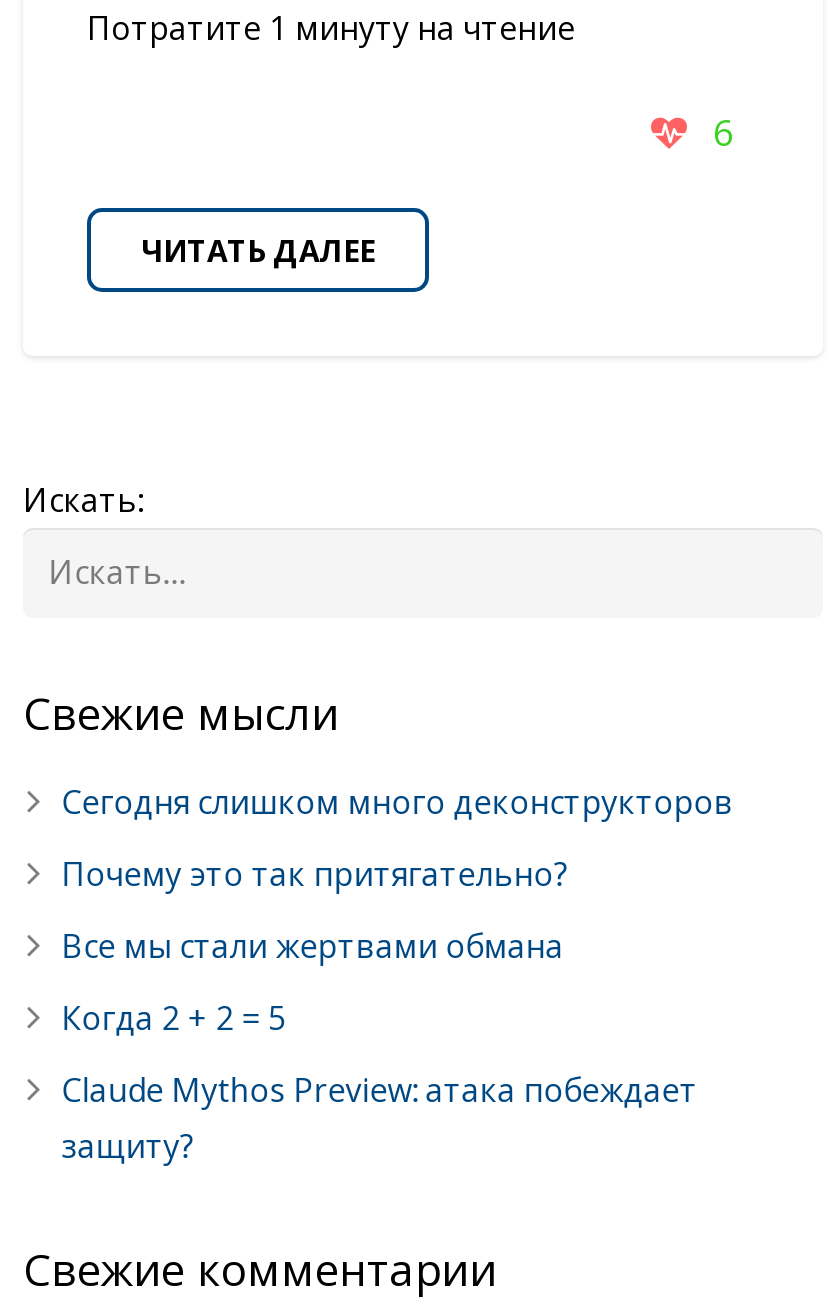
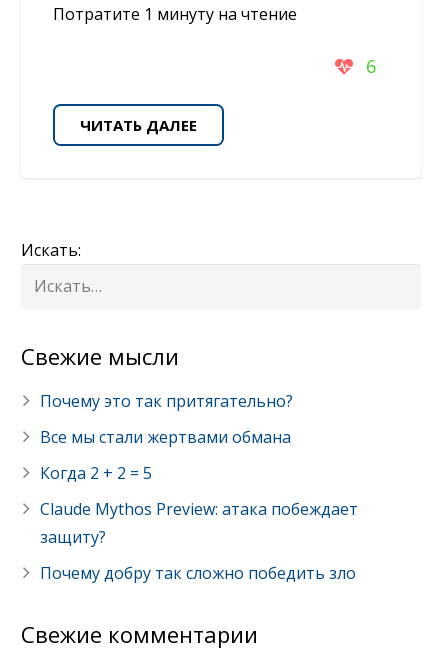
[61,780,733,824] Сегодня слишком много деконструкторов -> none
moved [61,852,697,1168] -> [40,390,358,548]: Почему это так притягательно? | Все мы стали жертвами обмана | Когда 2 + 2 = 5 | Claude Mythos Preview: атака побеждает | защиту?
none -> [40,562,356,584] Почему добру так сложно победить зло

